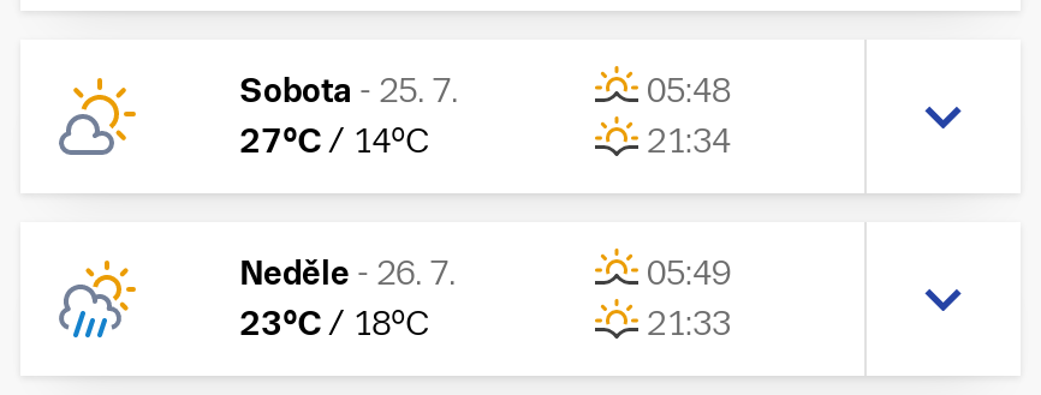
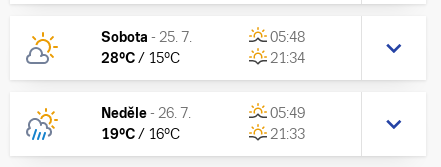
[239,121,429,160] 27°C / 14°C -> [101,50,180,66] 28°C / 15°C
[239,304,429,342] 23°C / 18°C -> [101,126,180,142] 19°C / 16°C

